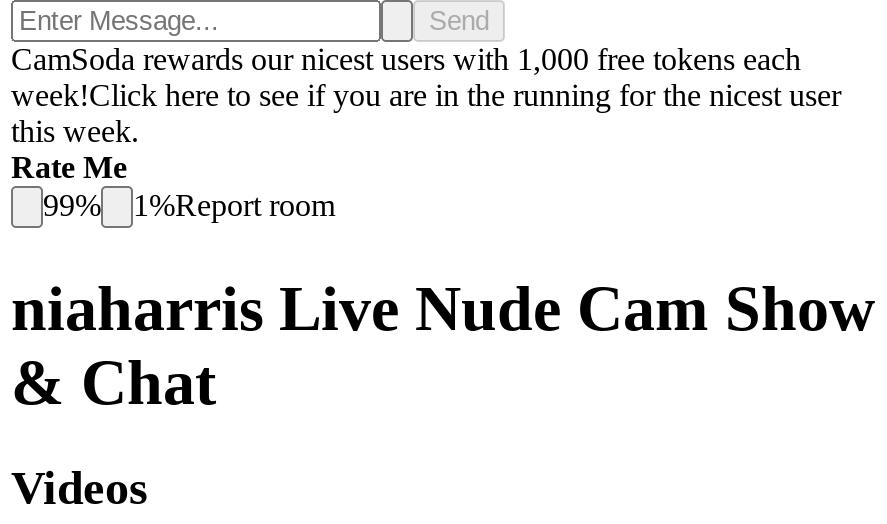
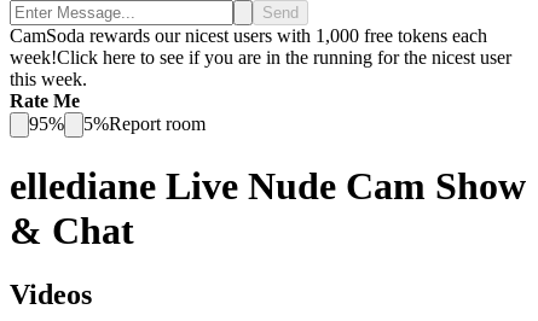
[43,188,101,222] 99% -> [29,114,64,134] 95%
[133,188,335,222] 1%Report room -> [83,114,206,134] 5%Report room
[11,271,875,343] niaharris Live Nude Cam Show -> [10,164,526,207] ellediane Live Nude Cam Show

